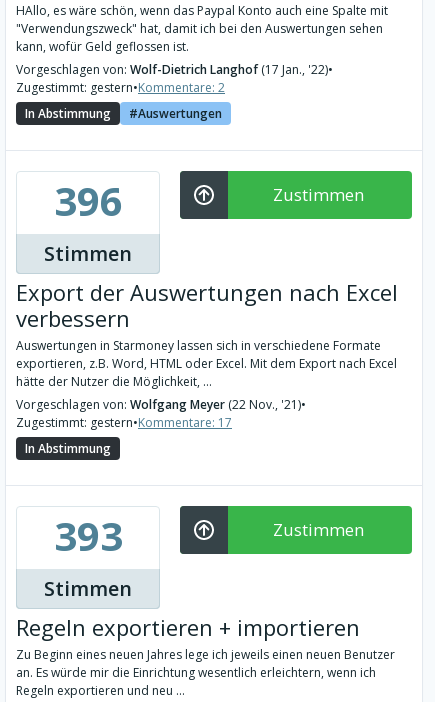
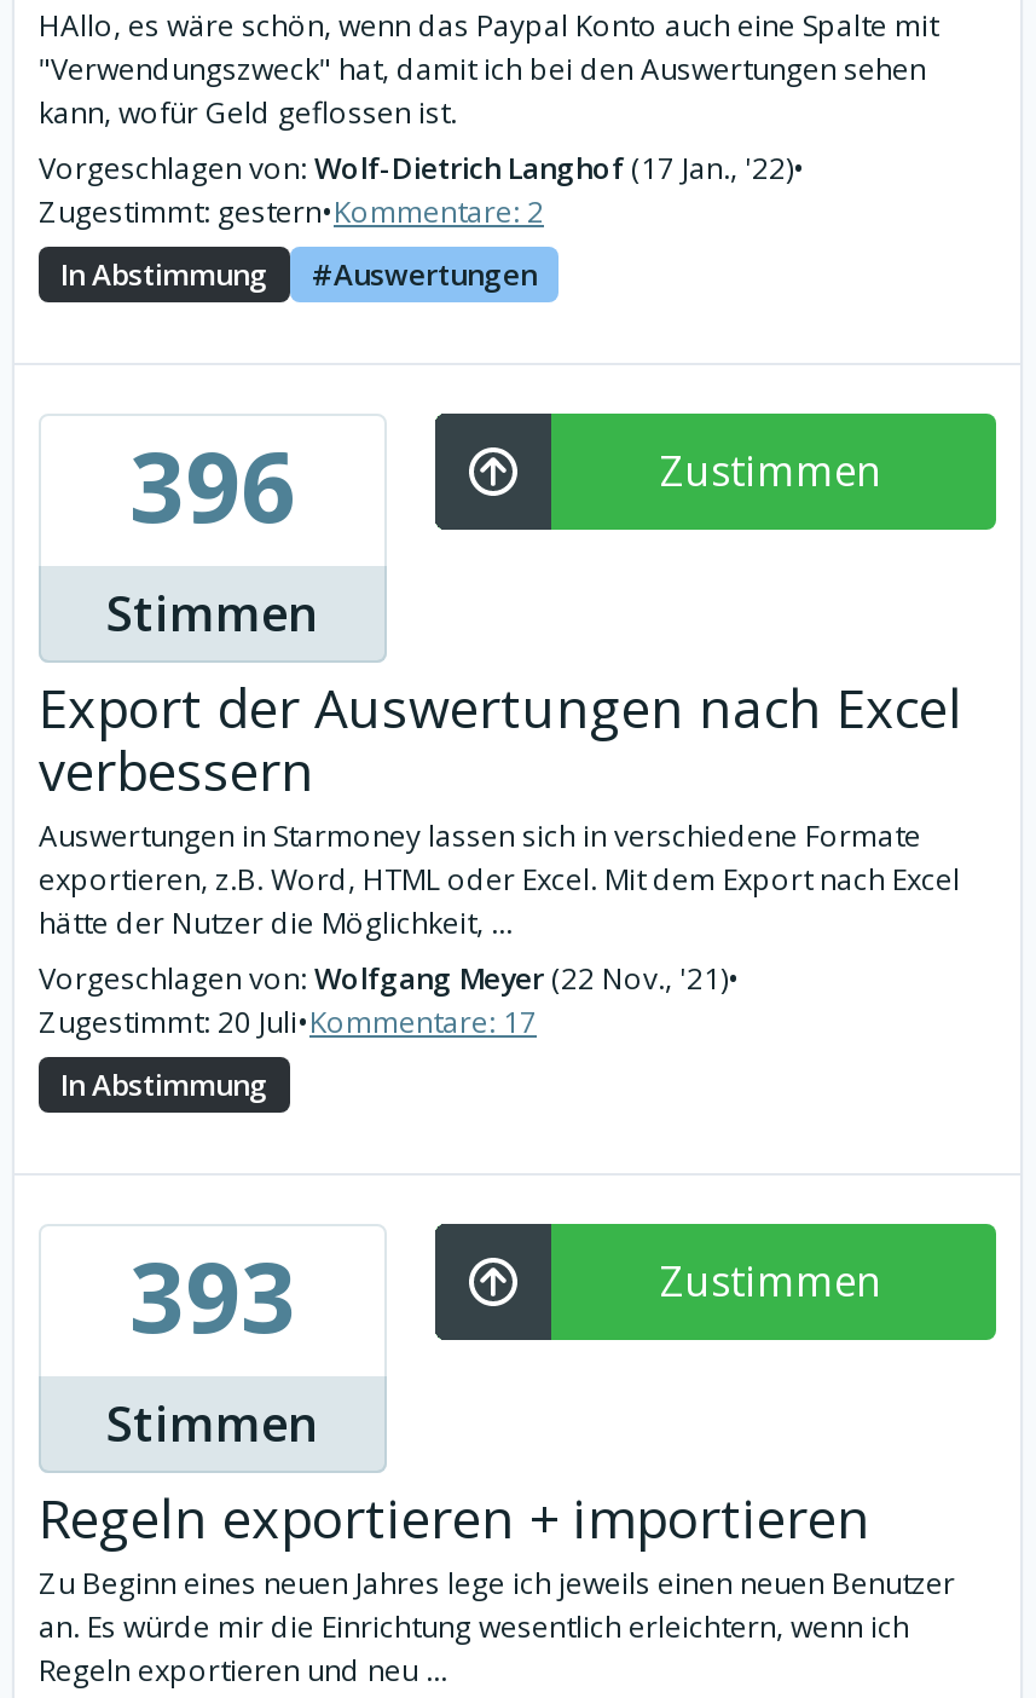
[16,414,232,431] Zugestimmt: gestern•Kommentare: 17 -> [39,1001,537,1043] Zugestimmt: 20 Juli•Kommentare: 17

